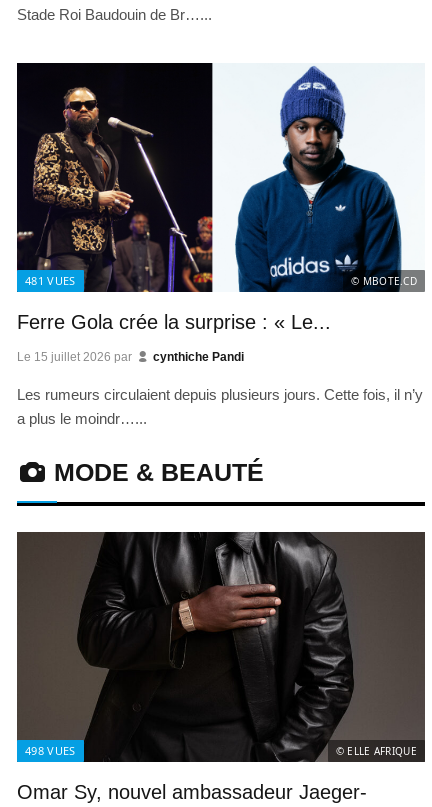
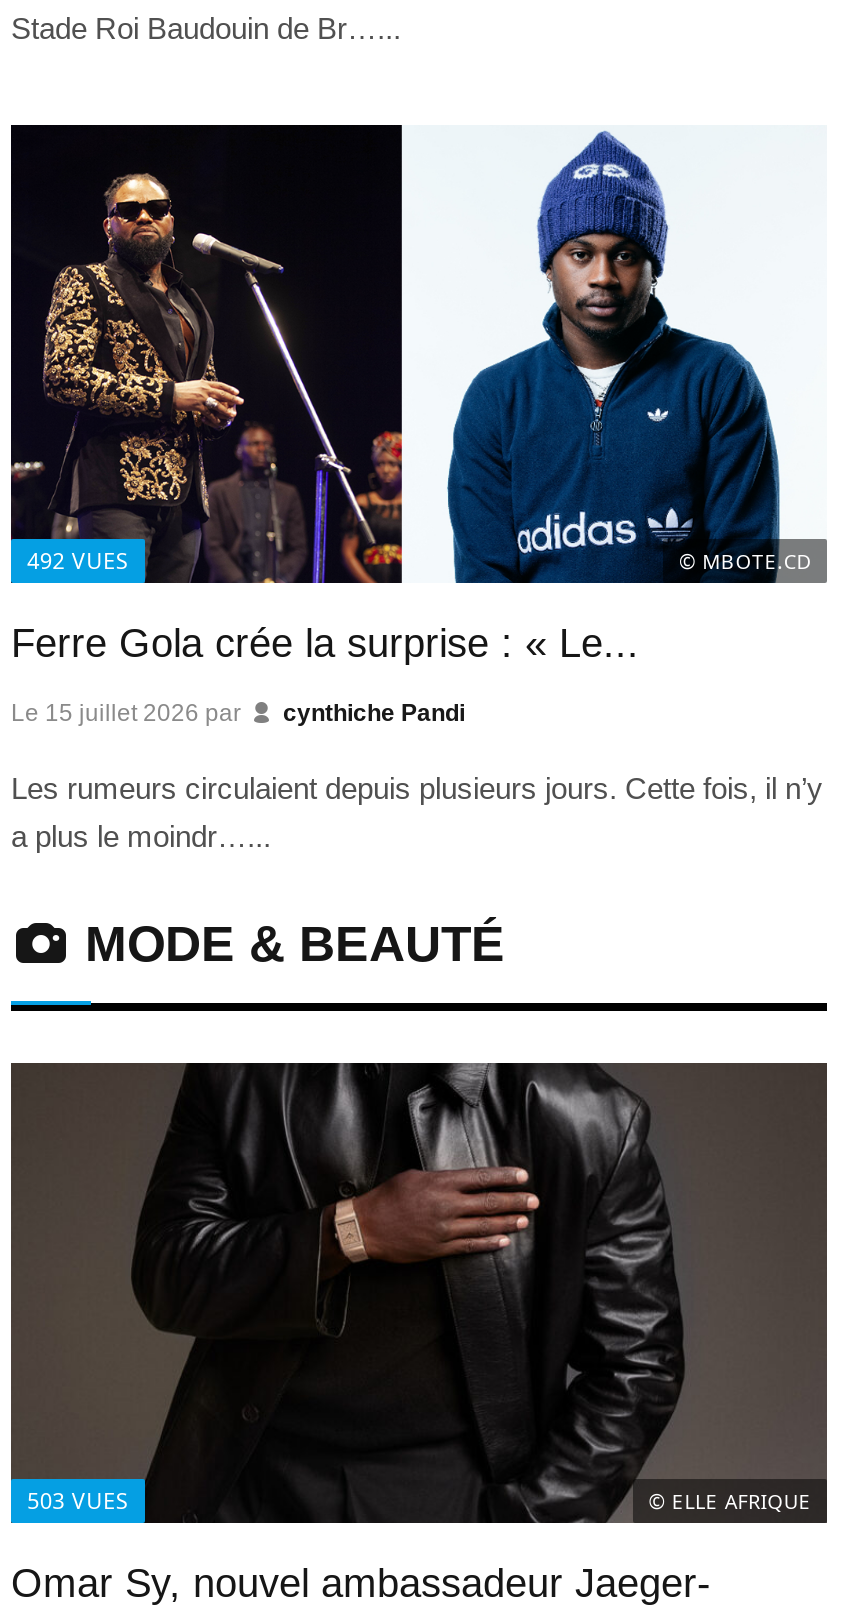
[25,273,76,288] 481 VUES -> [27,545,128,575] 492 VUES
[25,742,76,757] 498 VUES -> [27,1484,128,1514] 503 VUES

